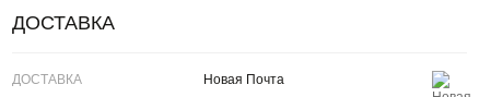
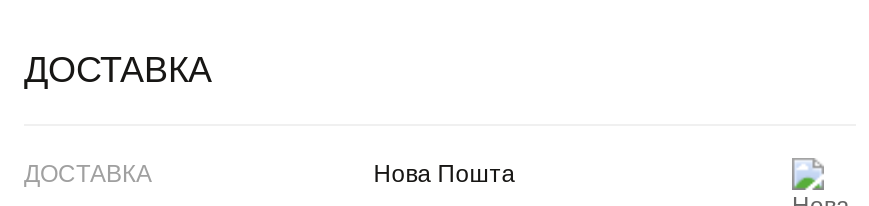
[203,72,284,87] Новая Почта -> [373,160,515,188] Нова Пошта

